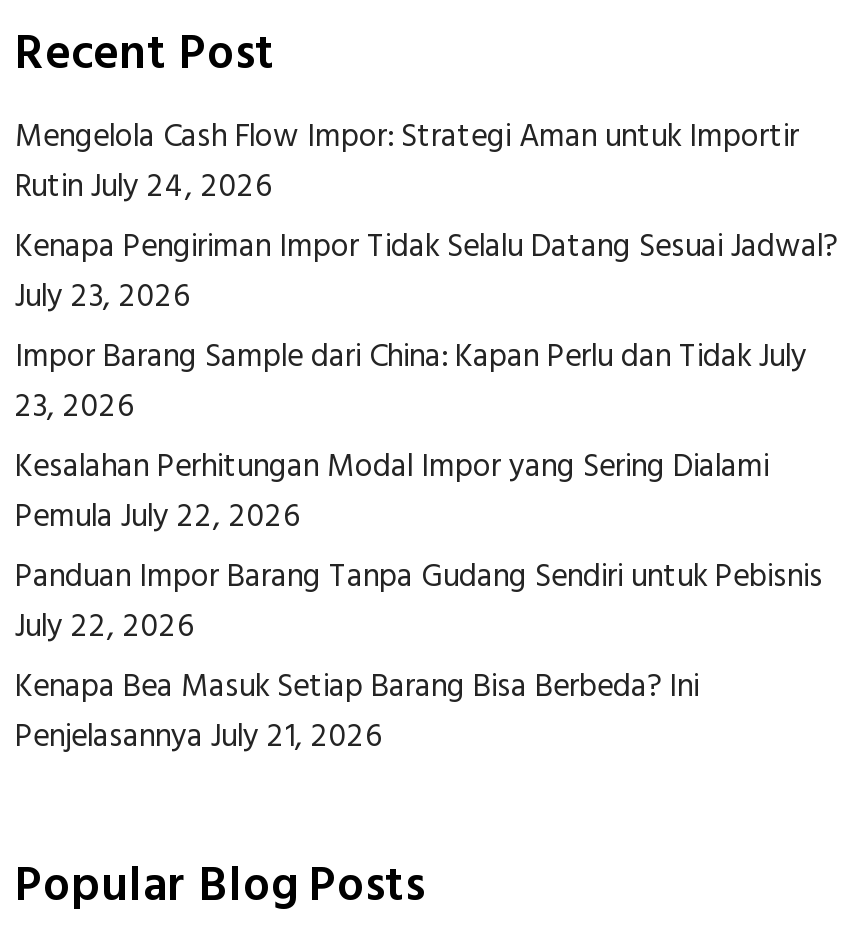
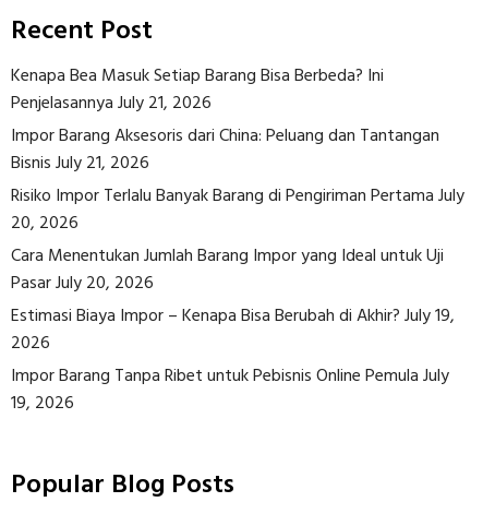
[15,113,837,655] Mengelola Cash Flow Impor: Strategi Aman untuk Importir | Rutin July 24, 2026 | Kenapa Pengiriman Impor Tidak Selalu Datang Sesuai Jadwal? | July 23, 2026 | Impor Barang Sample dari China: Kapan Perlu dan Tidak July | 23, 2026 | Kesalahan Perhitungan Modal Impor yang Sering Dialami | Pemula July 22, 2026 | Panduan Impor Barang Tanpa Gudang Sendiri untuk Pebisnis | July 22, 2026 -> none
moved [15,663,699,765] -> [11,63,384,118]: Kenapa Bea Masuk Setiap Barang Bisa Berbeda? Ini | Penjelasannya July 21, 2026
none -> [11,123,464,418] Impor Barang Aksesoris dari China: Peluang dan Tantangan | Bisnis July 21, 2026 | Risiko Impor Terlalu Banyak Barang di Pengiriman Pertama July | 20, 2026 | Cara Menentukan Jumlah Barang Impor yang Ideal untuk Uji | Pasar July 20, 2026 | Estimasi Biaya Impor – Kenapa Bisa Berubah di Akhir? July 19, | 2026 | Impor Barang Tanpa Ribet untuk Pebisnis Online Pemula July | 19, 2026

